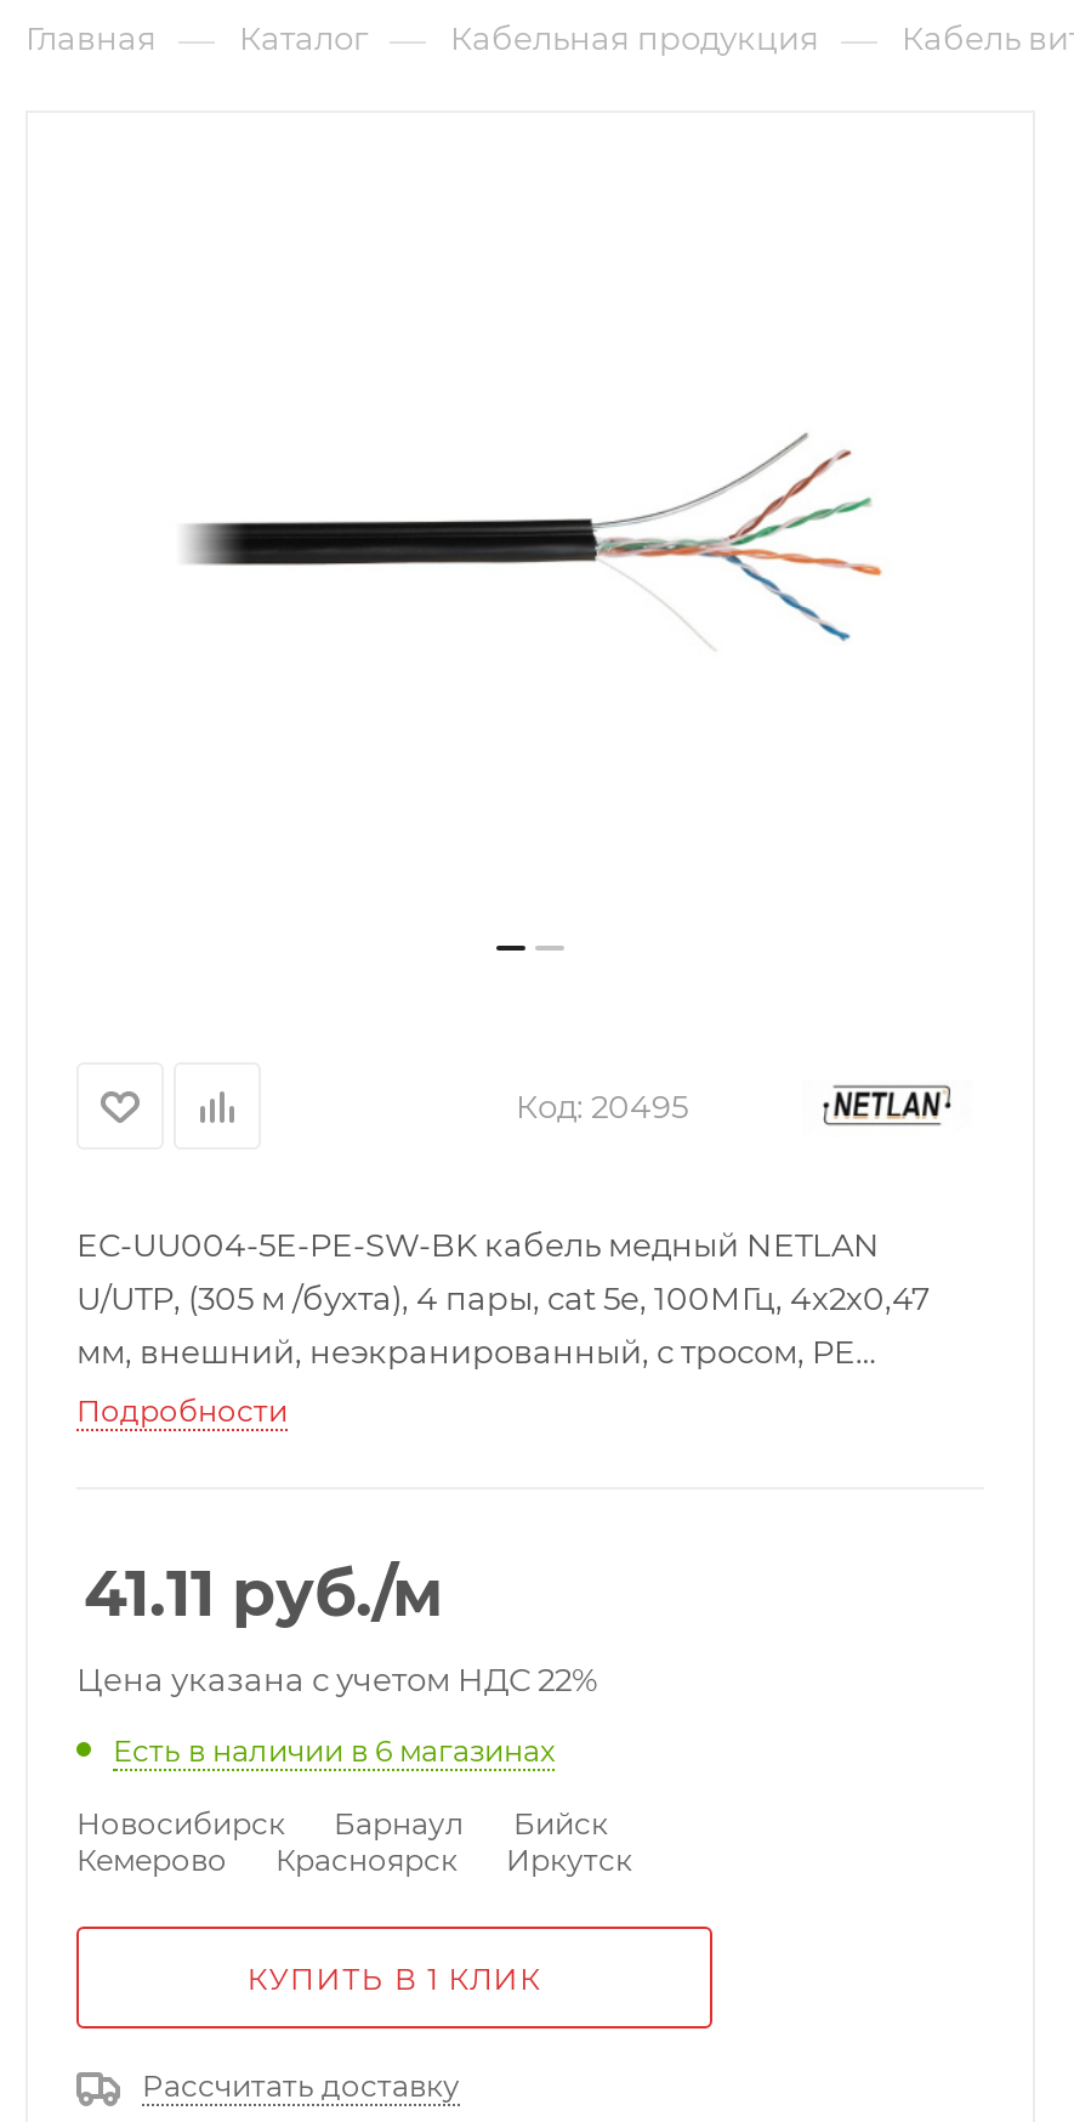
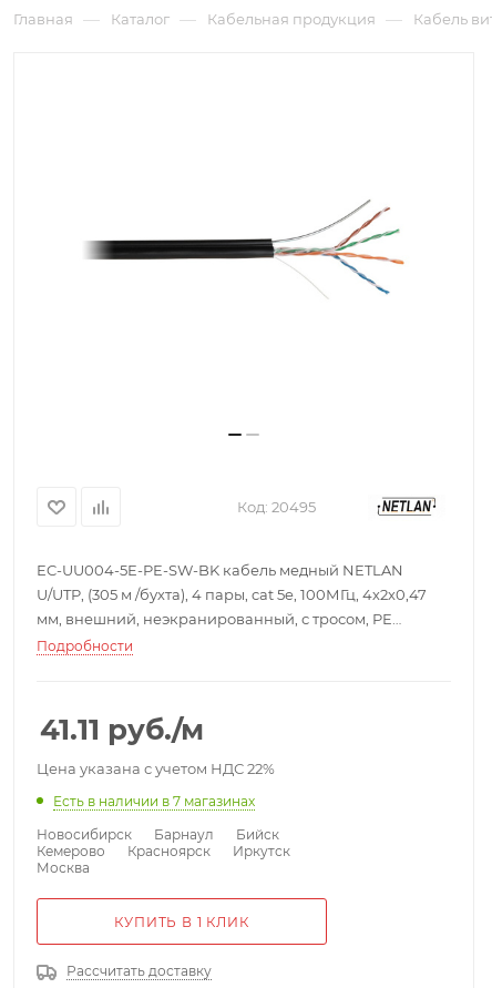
[113,1733,555,1769] Есть в наличии в 6 магазинах -> [53,793,255,810] Есть в наличии в 7 магазинах
none -> [37,859,90,876] Москва

